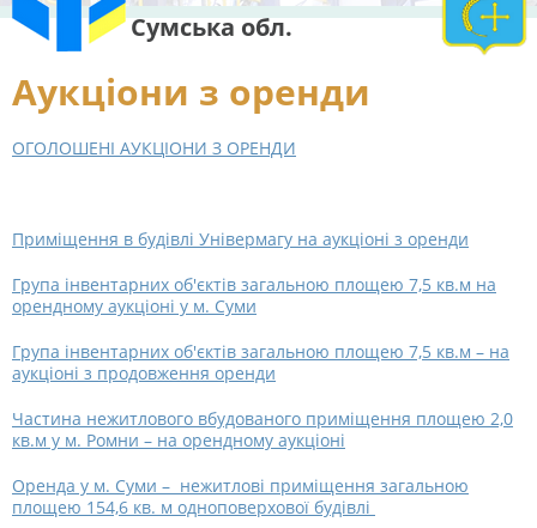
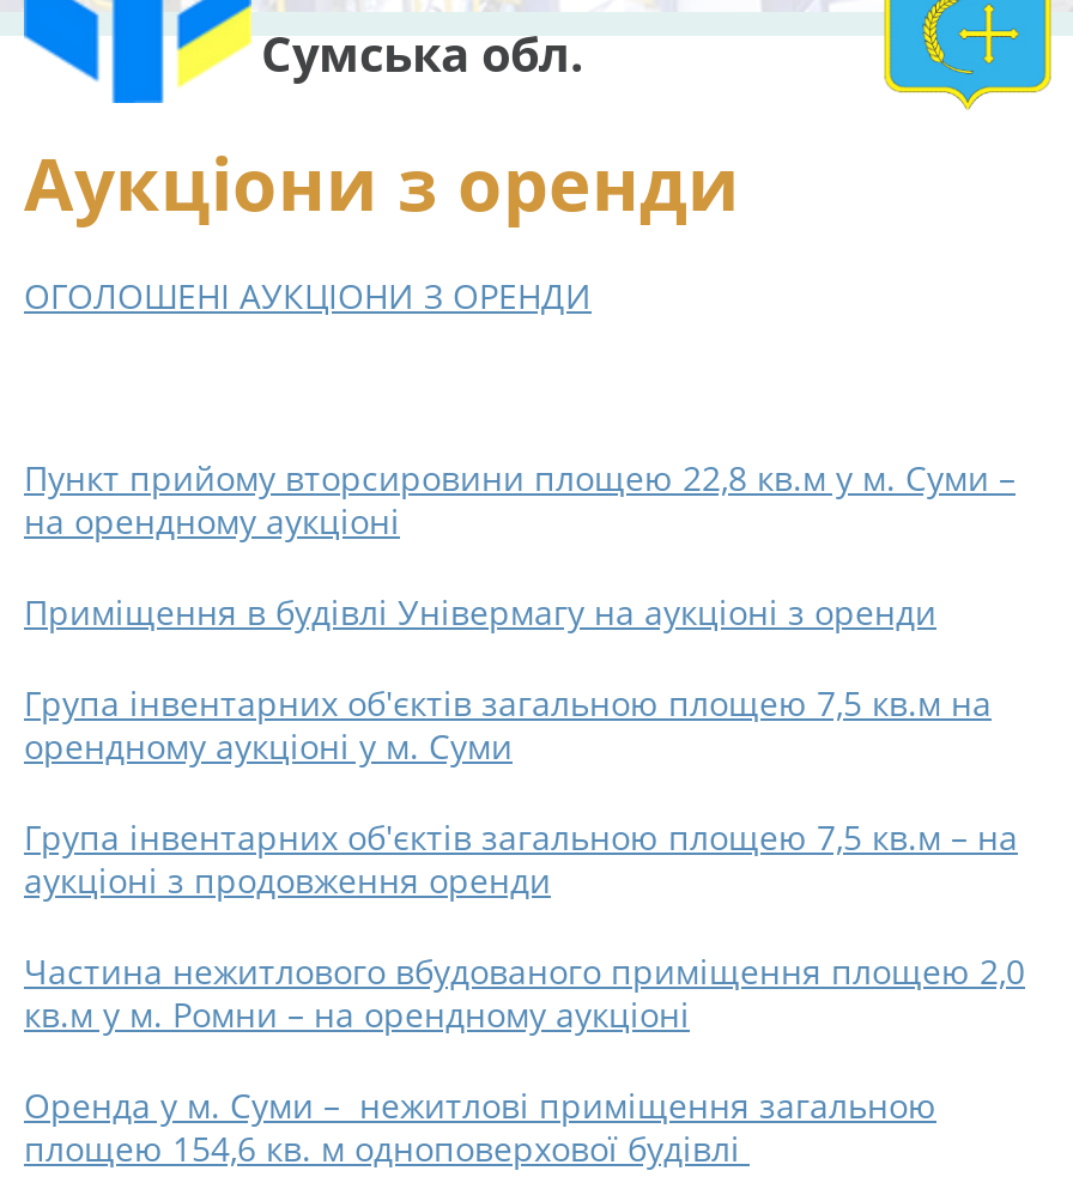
none -> [24,455,1016,544] Пункт прийому вторсировини площею 22,8 кв.м у м. Суми – | на орендному аукціоні

